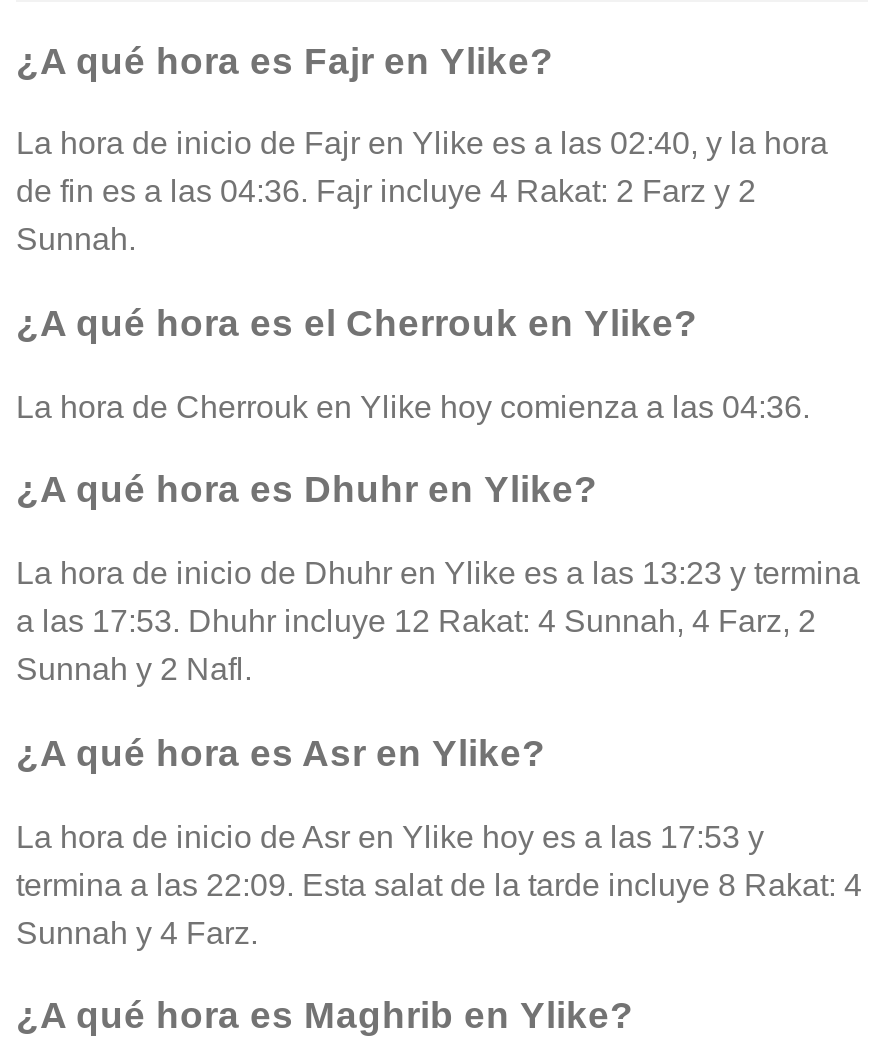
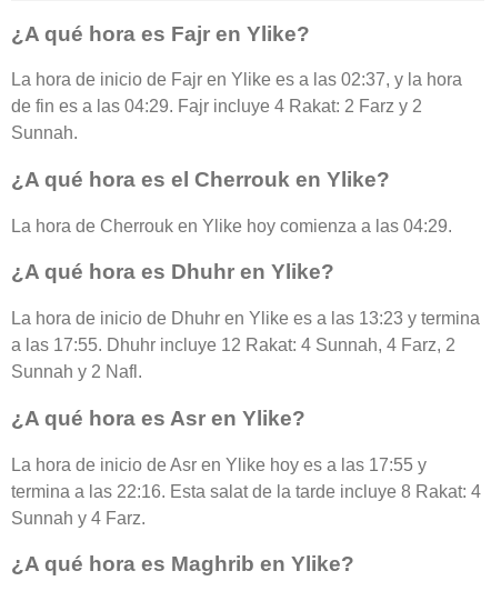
[16,126,828,160] La hora de inicio de Fajr en Ylike es a las 02:40, y la hora -> [11,70,462,89] La hora de inicio de Fajr en Ylike es a las 02:37, y la hora
[16,174,756,208] de fin es a las 04:36. Fajr incluye 4 Rakat: 2 Farz y 2 -> [11,97,422,116] de fin es a las 04:29. Fajr incluye 4 Rakat: 2 Farz y 2
[16,389,810,423] La hora de Cherrouk en Ylike hoy comienza a las 04:36. -> [11,216,452,235] La hora de Cherrouk en Ylike hoy comienza a las 04:29.
[16,604,816,638] a las 17:53. Dhuhr incluye 12 Rakat: 4 Sunnah, 4 Farz, 2 -> [11,336,455,354] a las 17:55. Dhuhr incluye 12 Rakat: 4 Sunnah, 4 Farz, 2
[16,819,764,853] La hora de inicio de Asr en Ylike hoy es a las 17:53 y -> [11,455,427,474] La hora de inicio de Asr en Ylike hoy es a las 17:55 y
[16,867,862,901] termina a las 22:09. Esta salat de la tarde incluye 8 Rakat: 4 -> [11,482,481,500] termina a las 22:16. Esta salat de la tarde incluye 8 Rakat: 4

